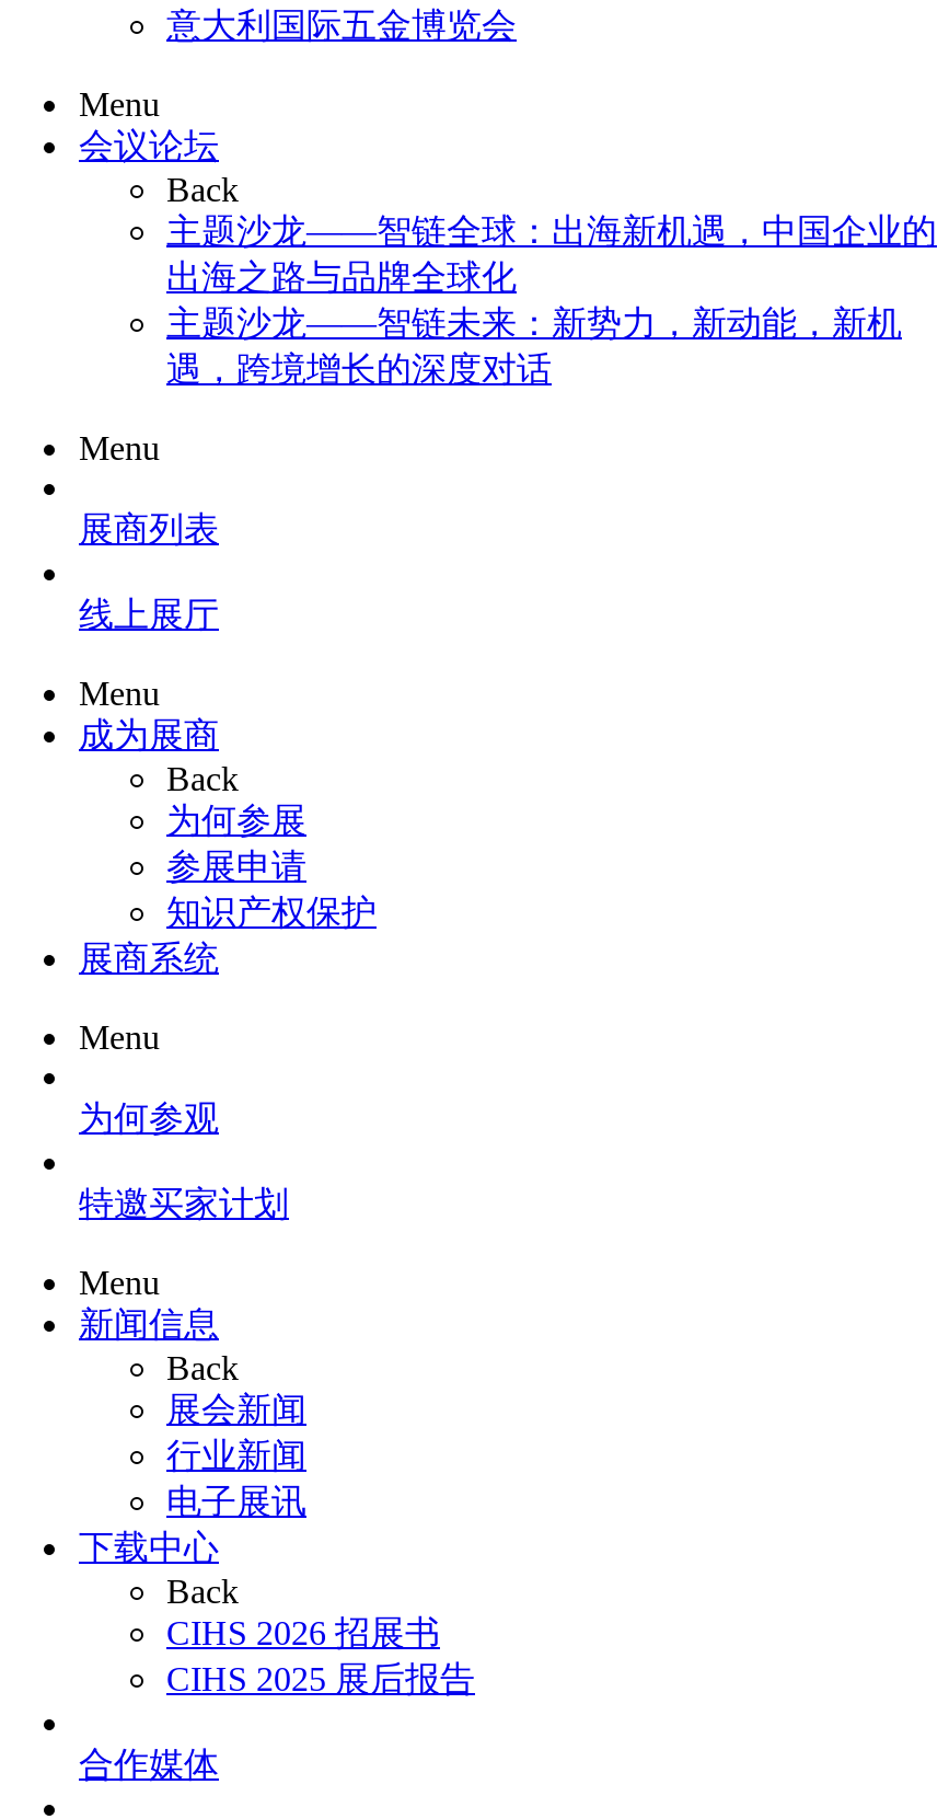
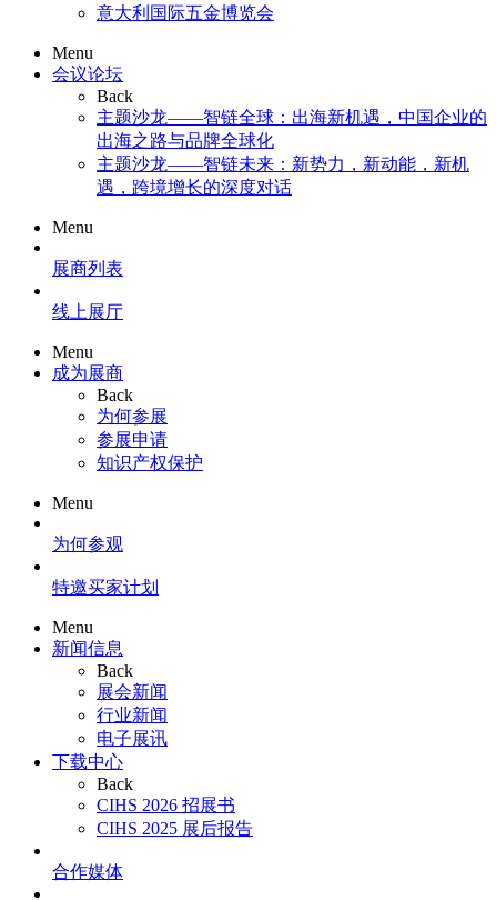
[79,940,219,977] 展商系统 -> none

